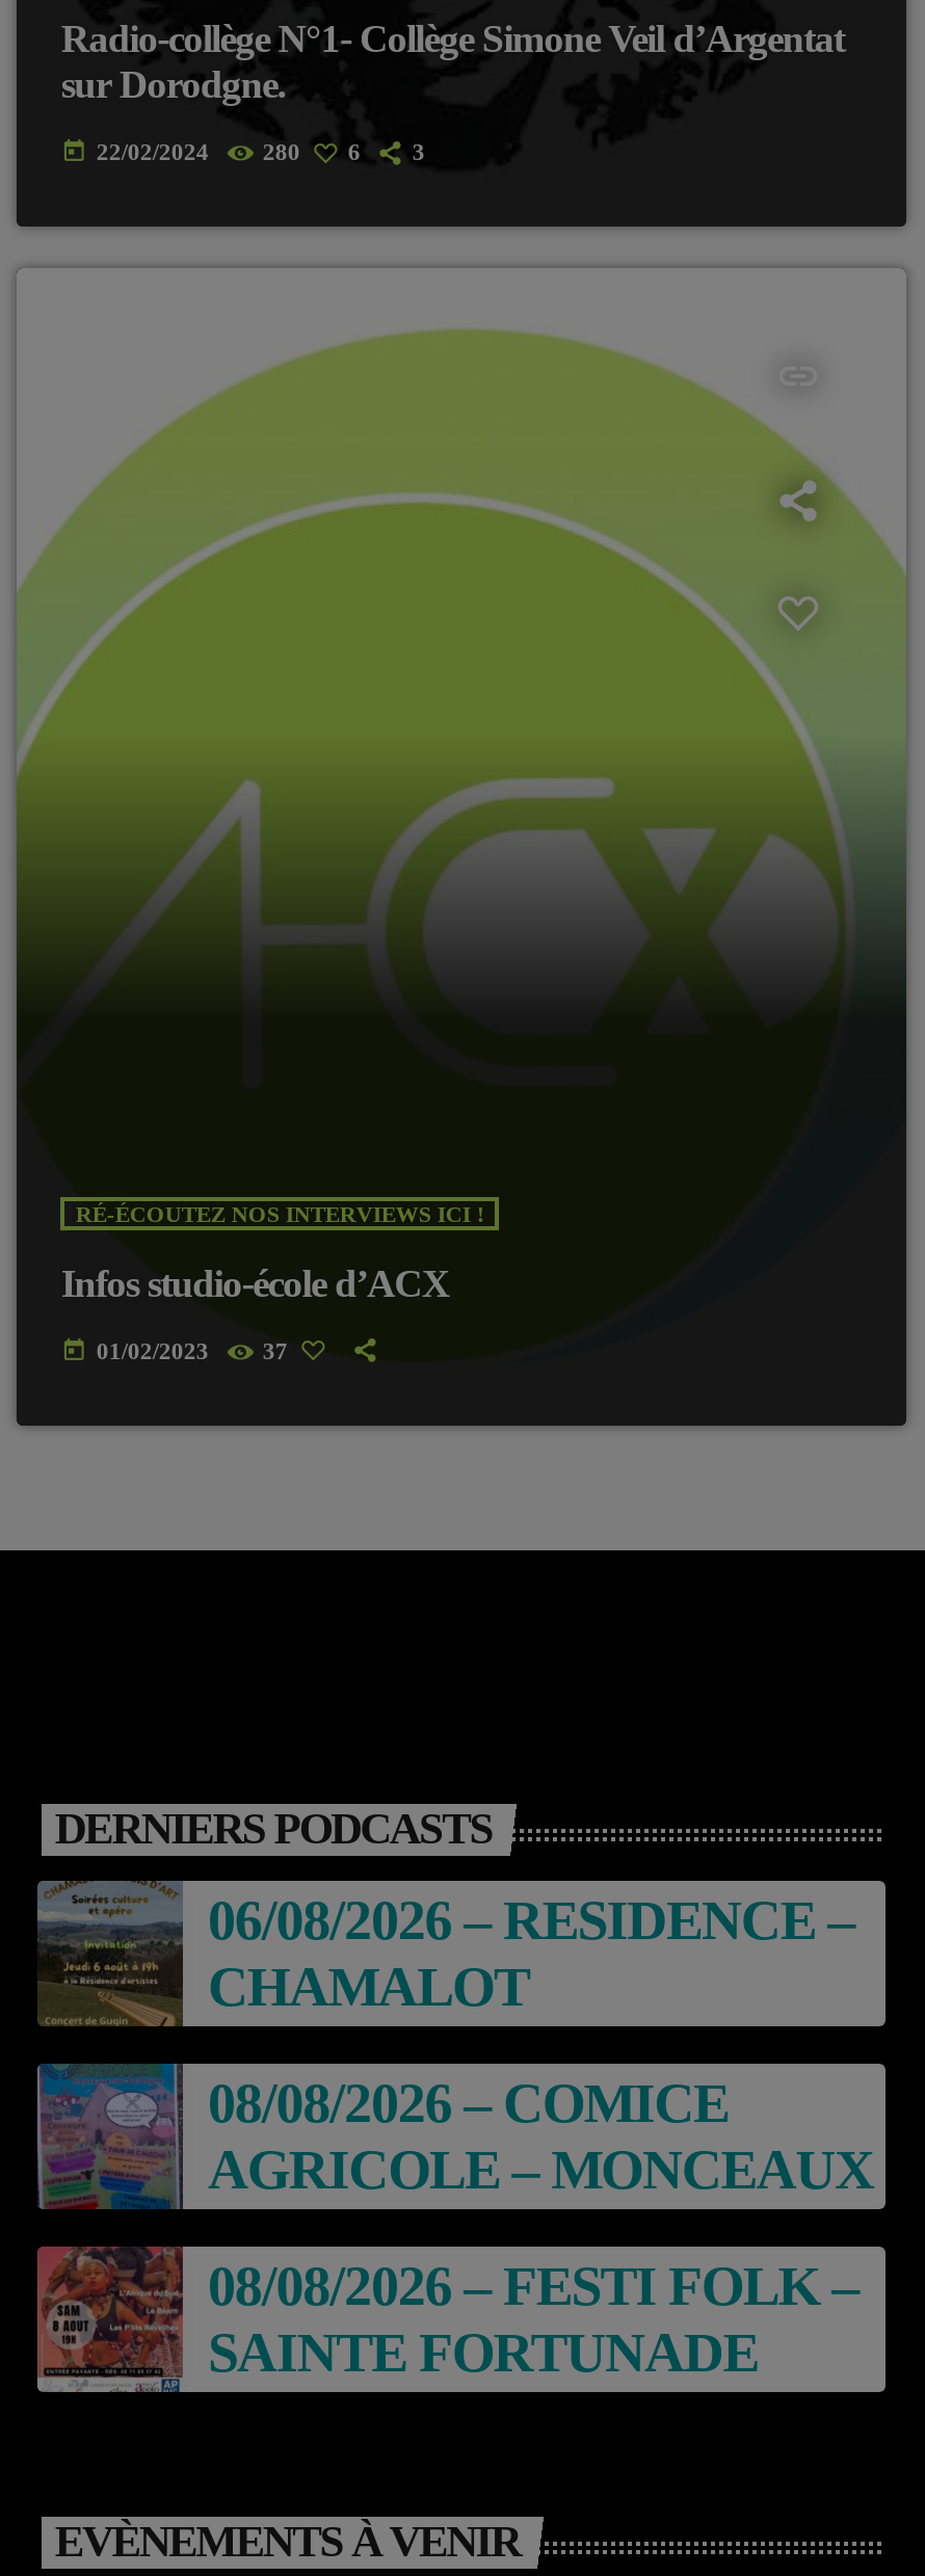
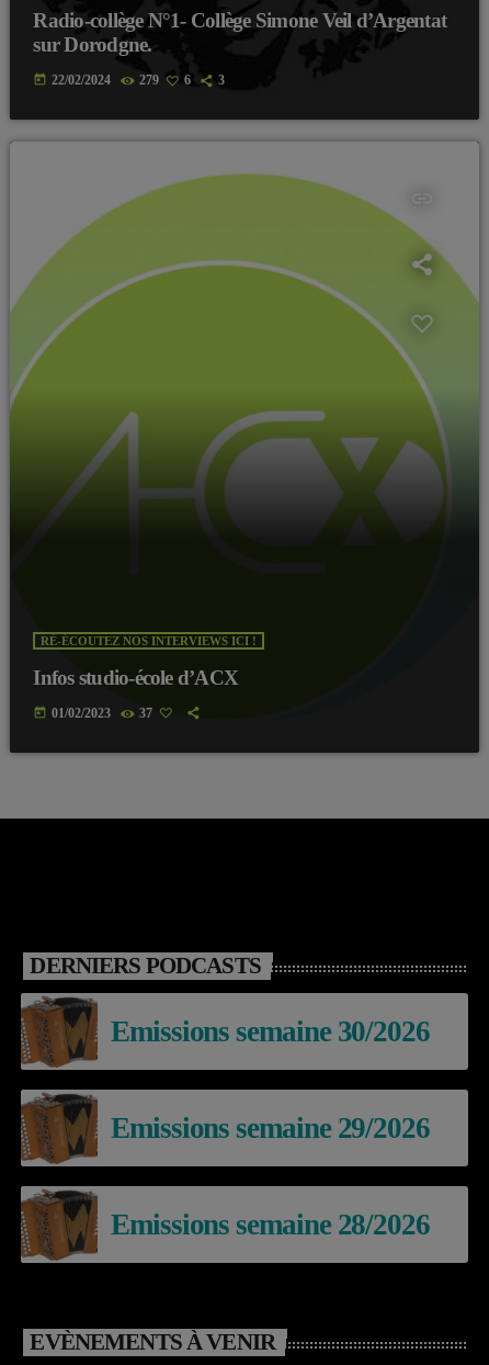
[263,140,360,165] 280 6 -> [140,74,191,87] 279 6
[35,1879,855,2028] [image] | 06/08/2026 – RESIDENCE – | CHAMALOT -> [20,993,430,1071] [image] | Emissions semaine 30/2026
[35,2062,874,2211] [image] | 08/08/2026 – COMICE | AGRICOLE – MONCEAUX -> [20,1088,430,1167] [image] | Emissions semaine 29/2026
[35,2245,858,2394] [image] | 08/08/2026 – FESTI FOLK – | SAINTE FORTUNADE -> [20,1185,430,1264] [image] | Emissions semaine 28/2026

